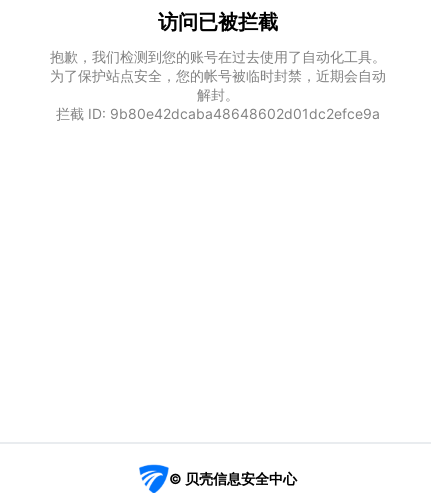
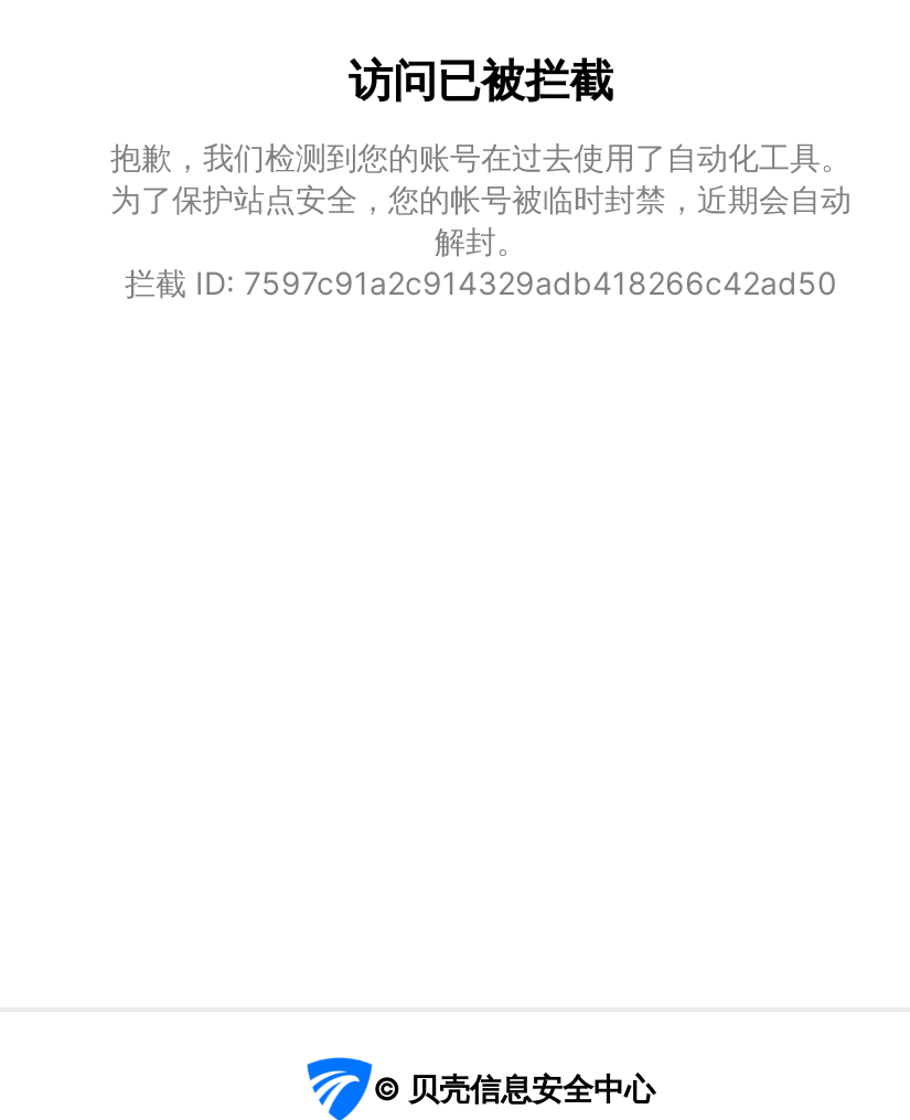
[56,105,380,122] 拦截 ID: 9b80e42dcaba48648602d01dc2efce9a -> [125,263,837,301] 拦截 ID: 7597c91a2c914329adb418266c42ad50

